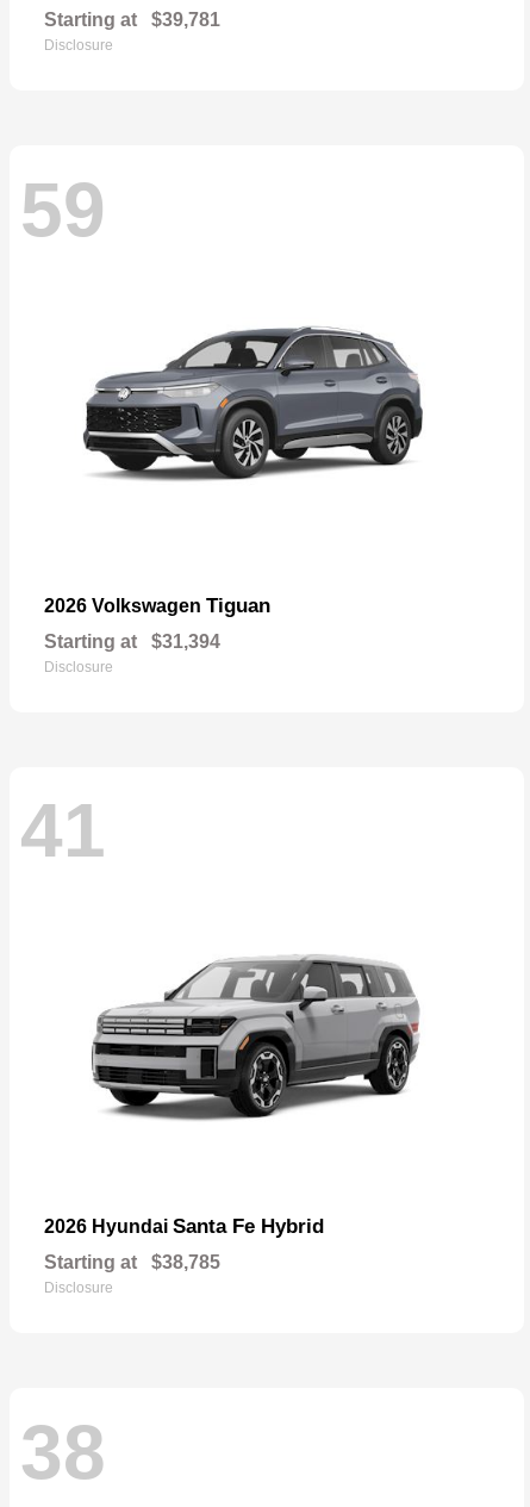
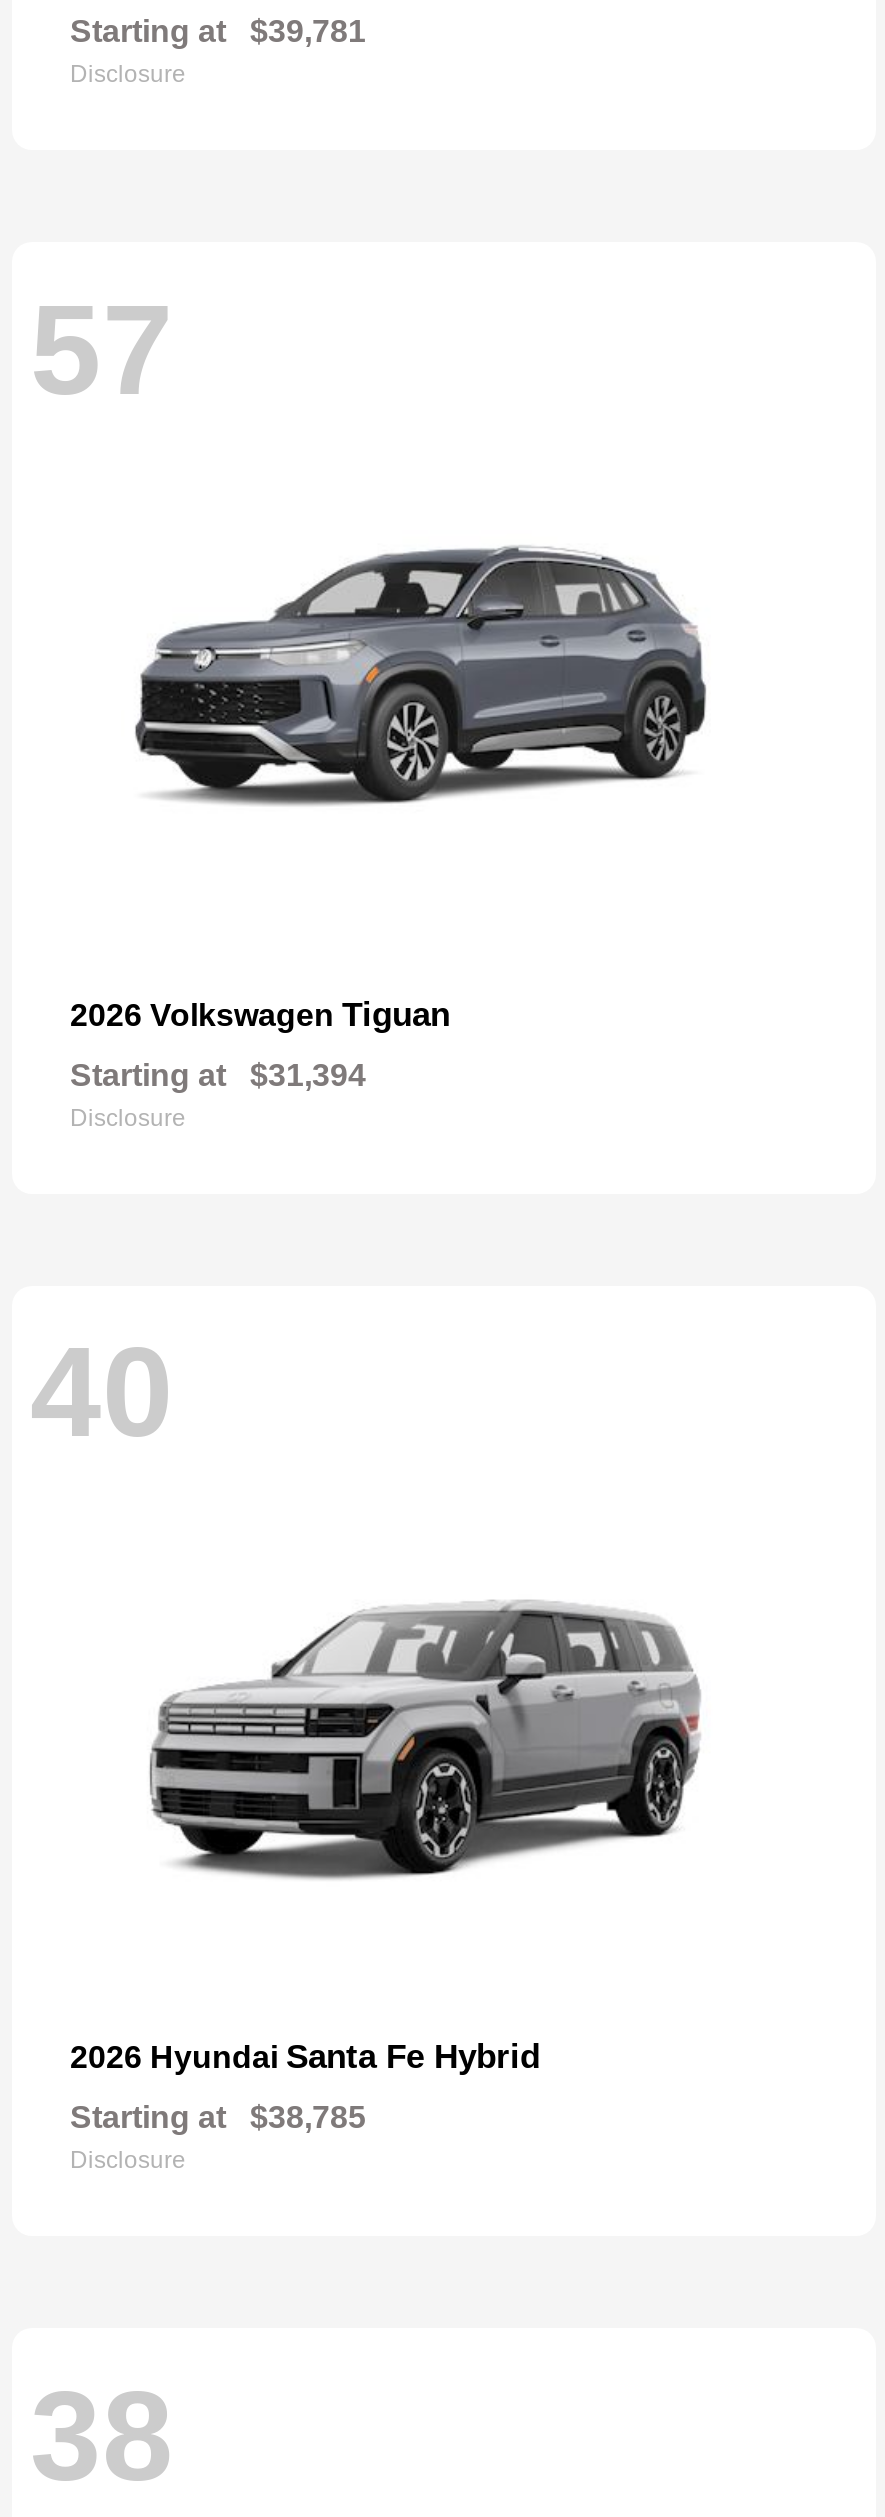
[20,167,106,253] 59 -> [30,278,174,422] 57
[20,788,106,874] 41 -> [30,1321,174,1465] 40

